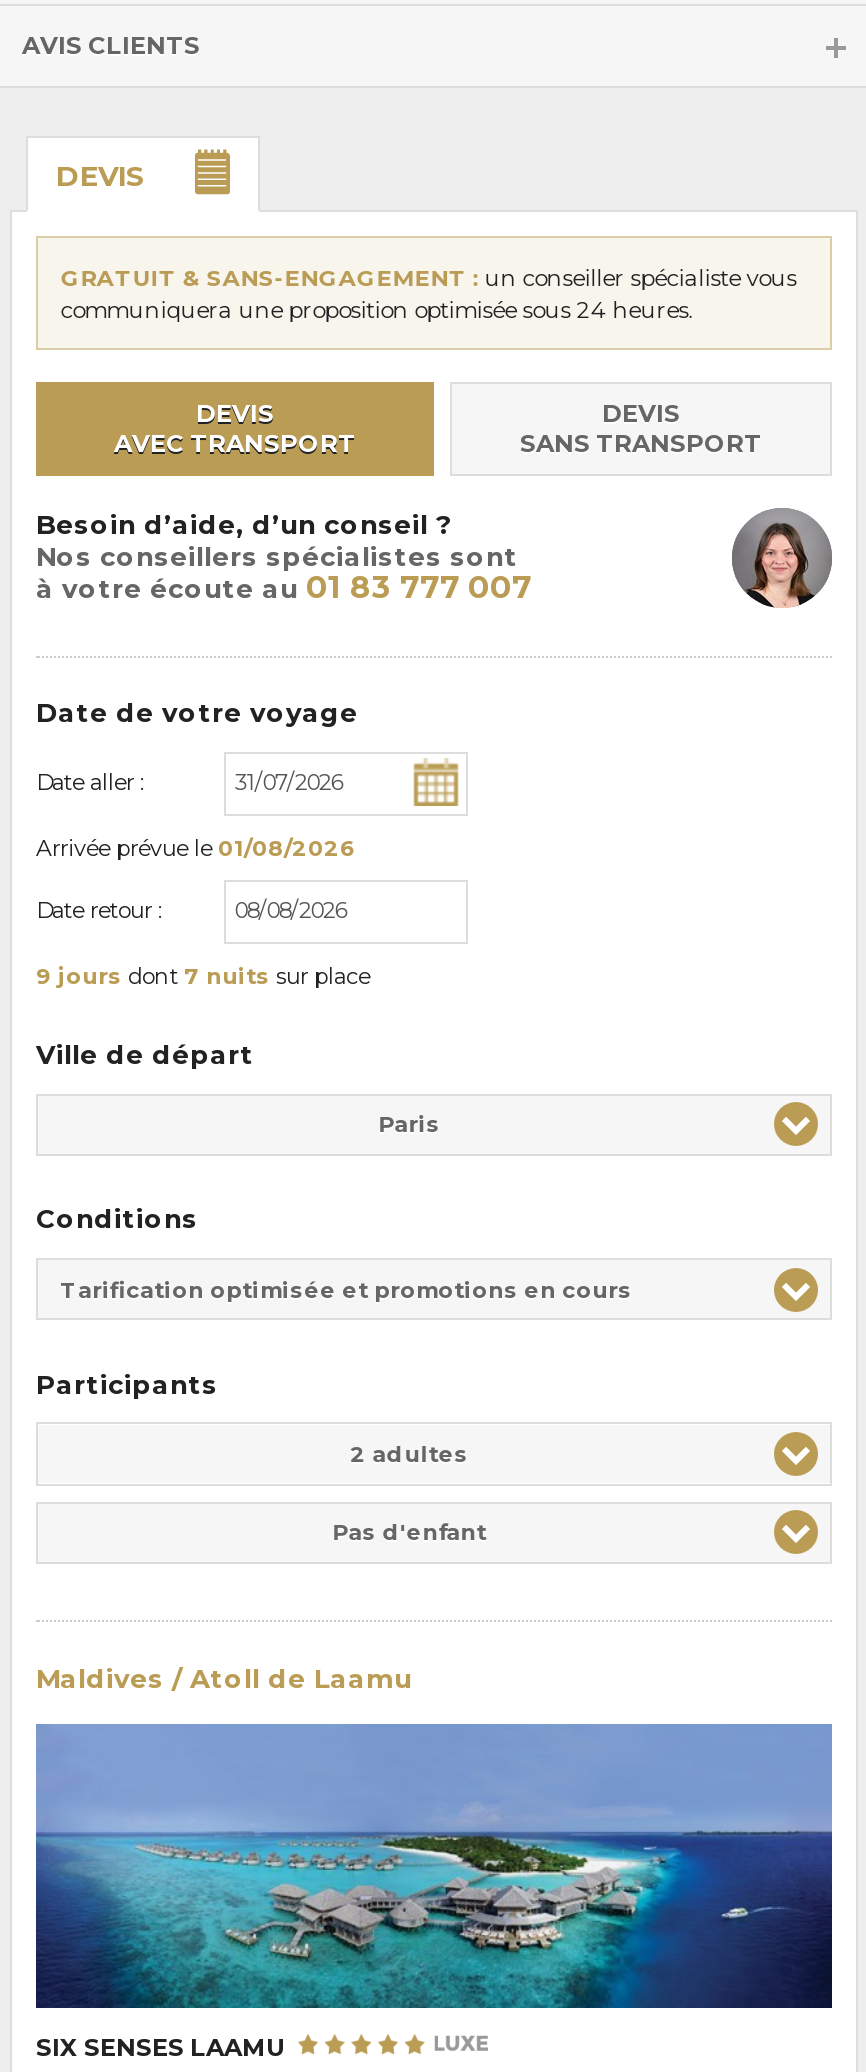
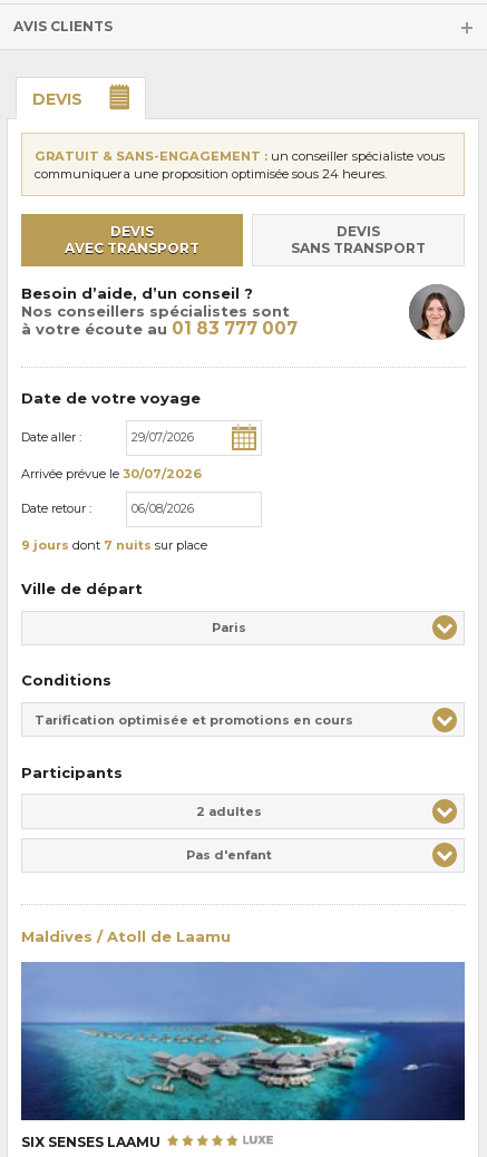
[36,833,356,861] Arrivée prévue le 01/08/2026 -> [21,466,202,481] Arrivée prévue le 30/07/2026

